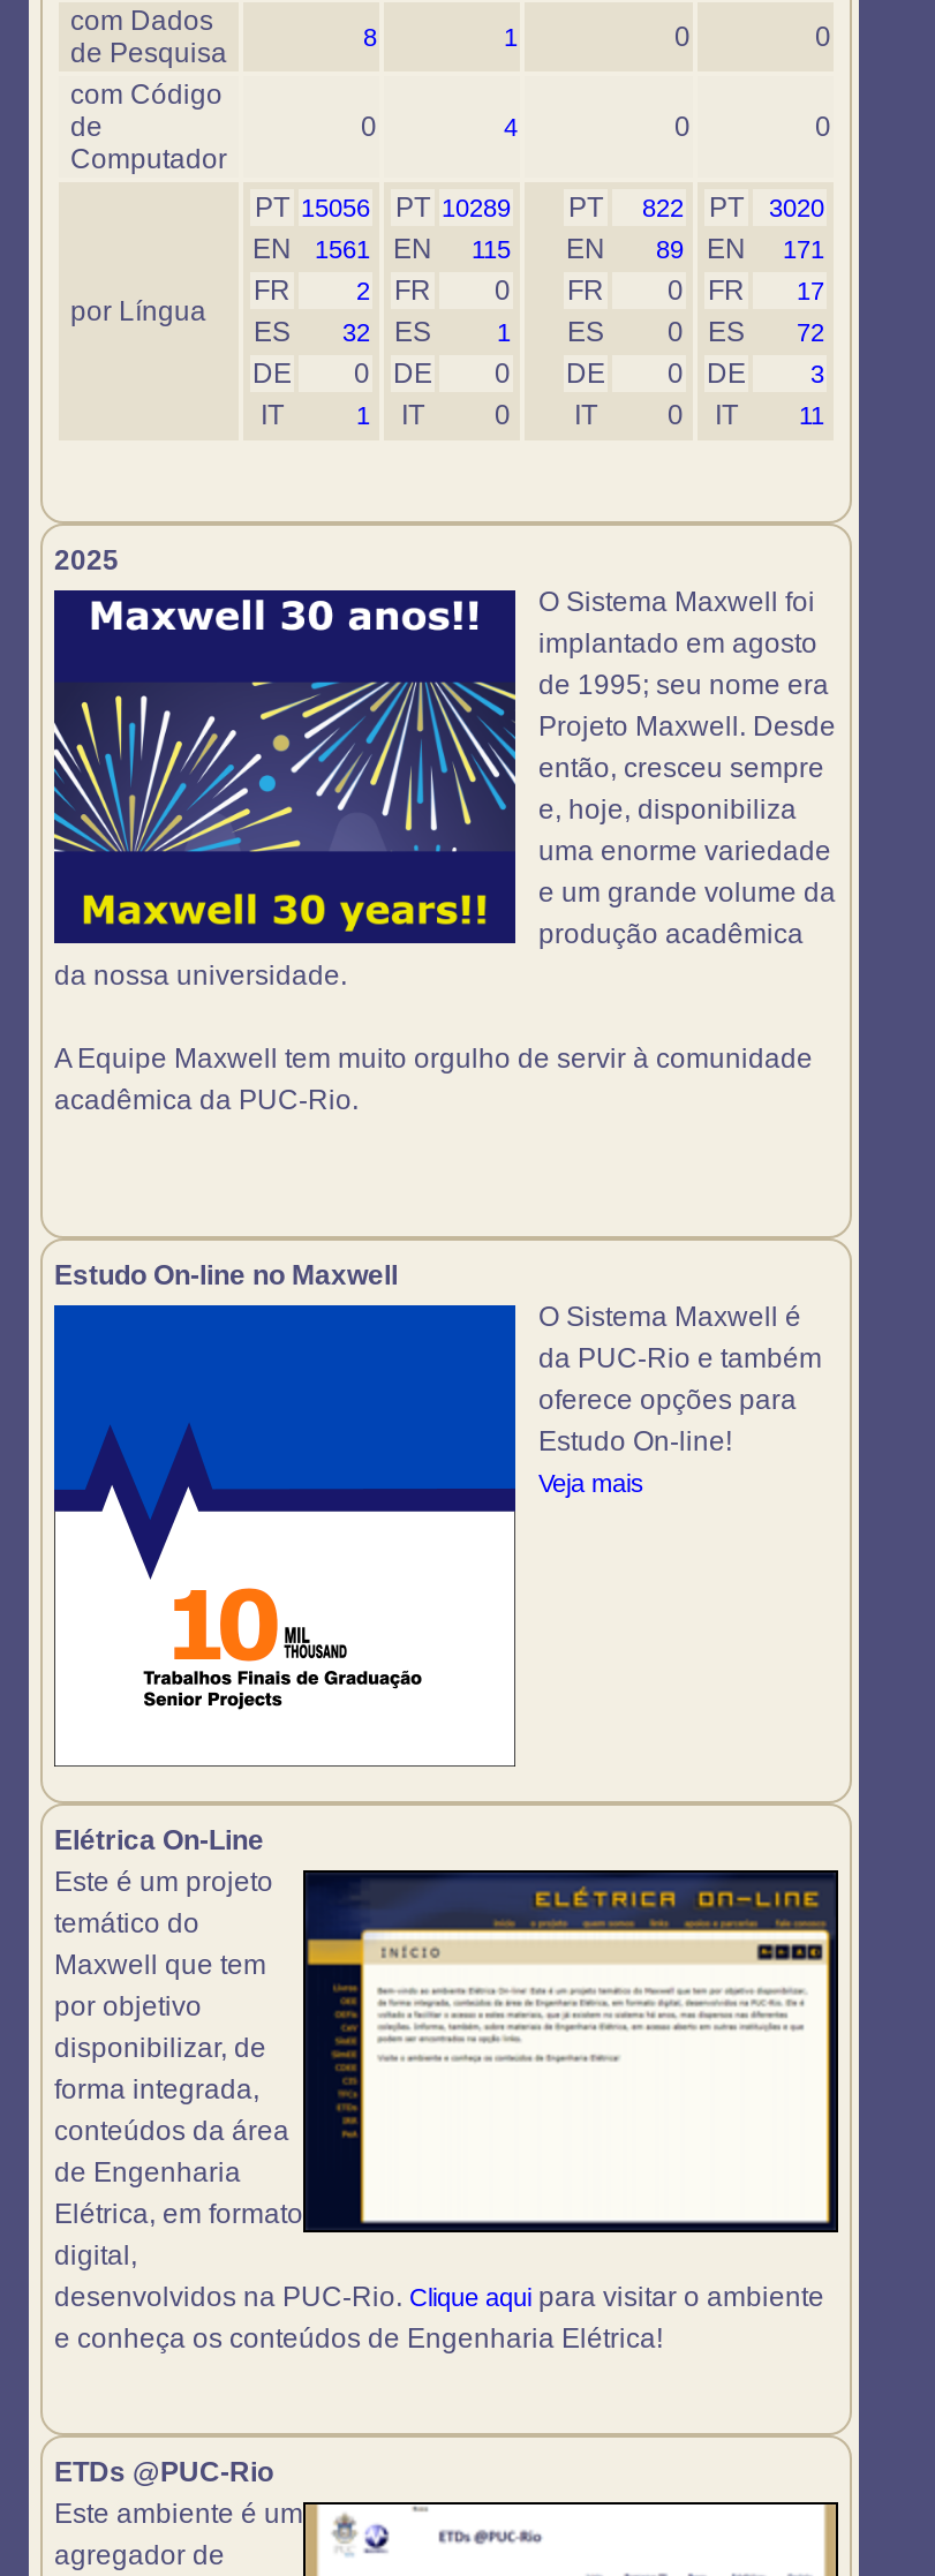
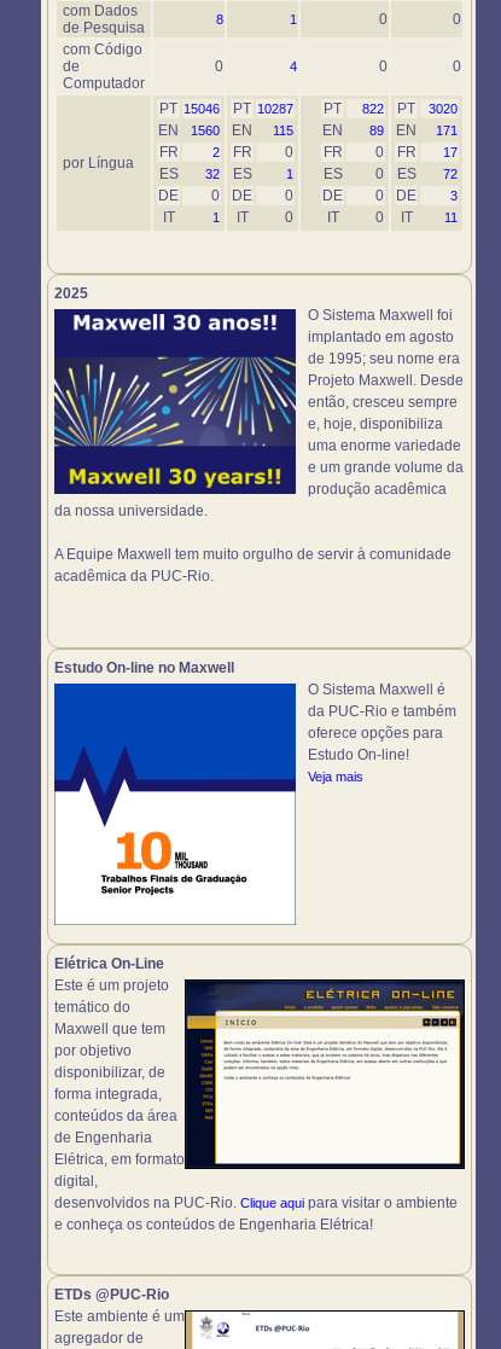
[255,191,370,224] PT 15056 -> [159,100,220,117] PT 15046
[395,191,511,224] PT 10289 -> [233,100,293,117] PT 10287
[252,233,824,265] EN 1561 EN 115 EN 89 EN 171 -> [158,122,458,139] EN 1560 EN 115 EN 89 EN 171

